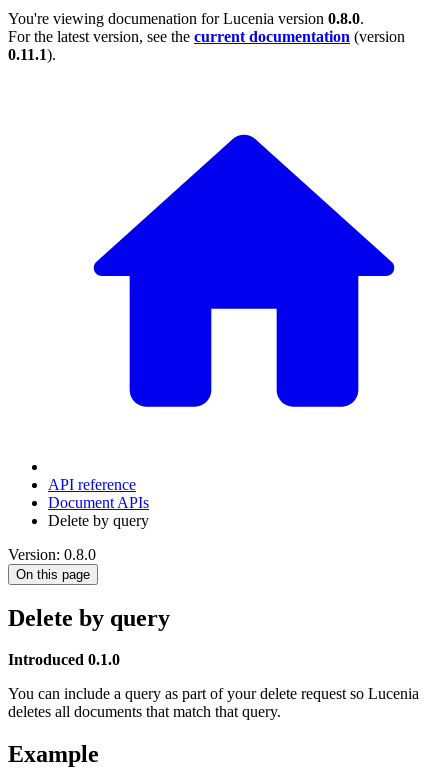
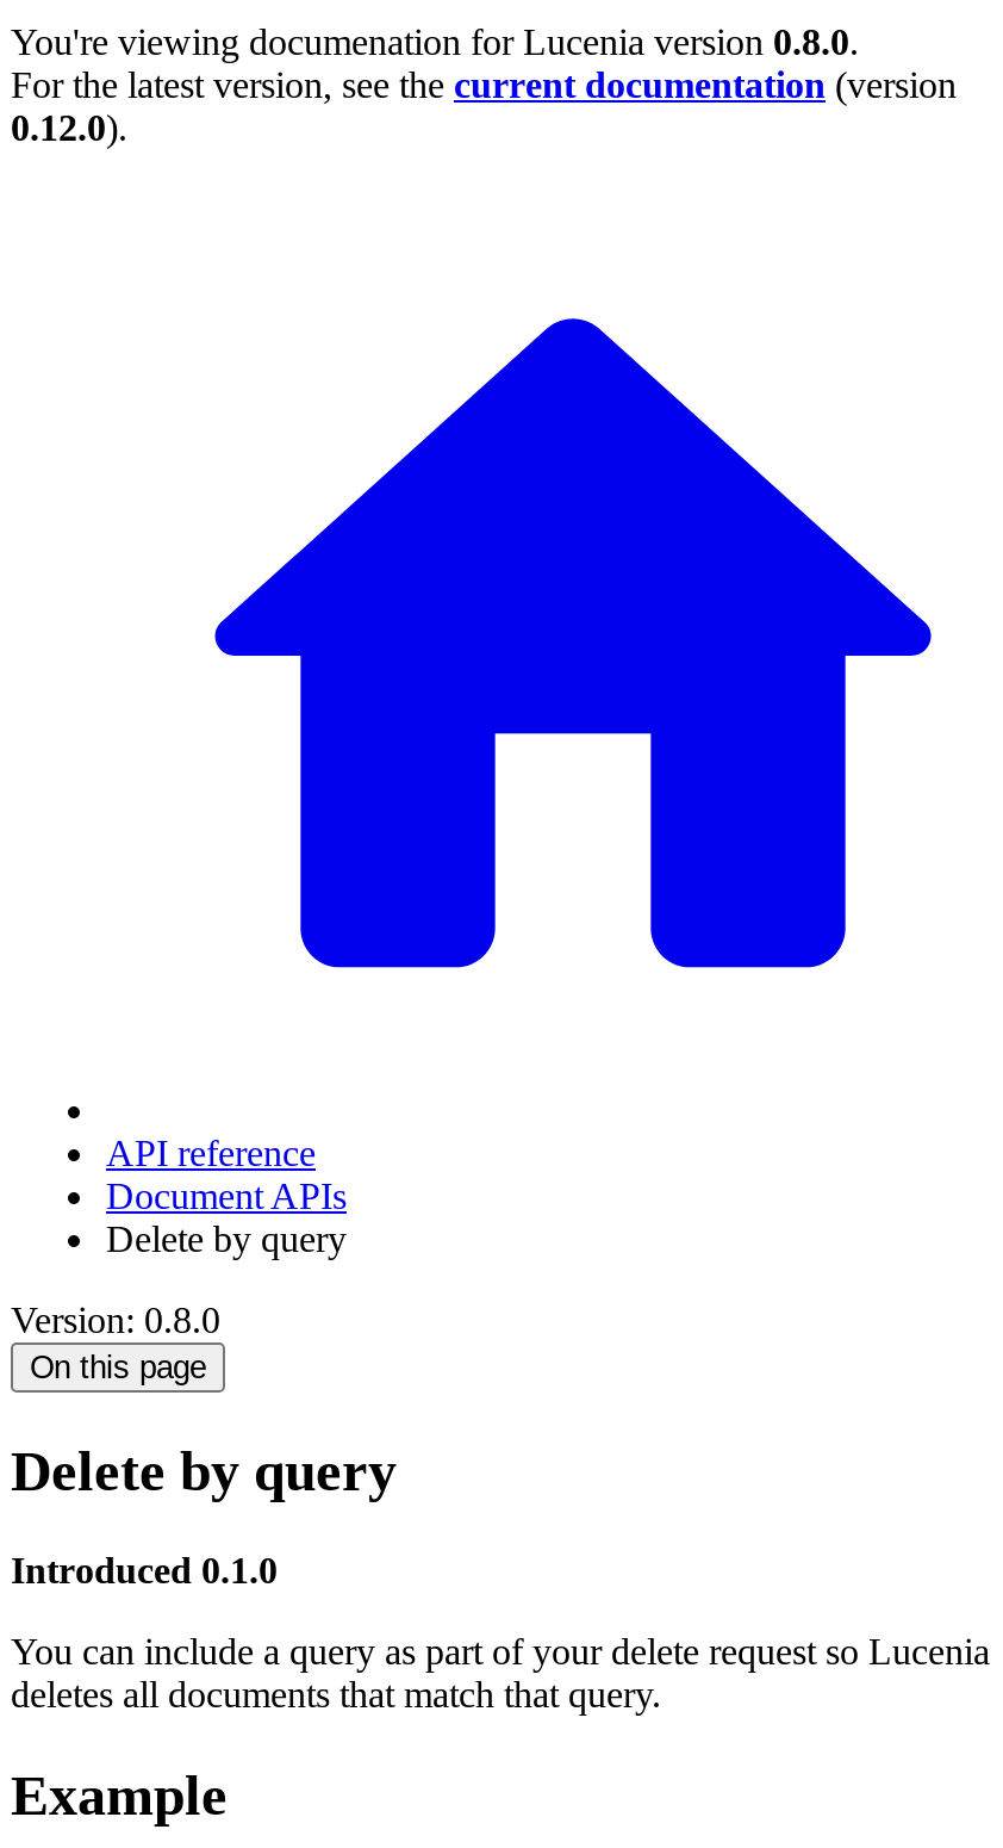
[8,46,56,63] 0.11.1). -> [11,106,127,147] 0.12.0).

